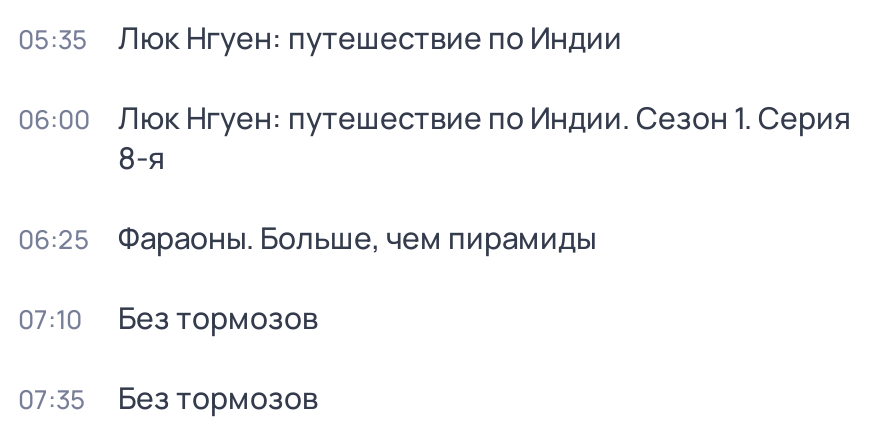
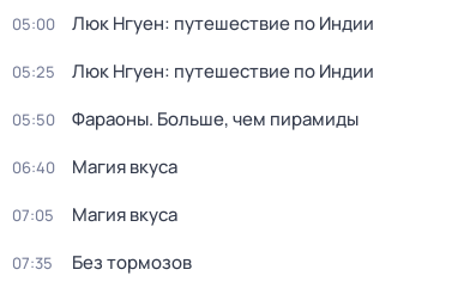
[18,17,622,59] 05:35 Люк Нгуен: путешествие по Индии -> [12,11,374,36] 05:00 Люк Нгуен: путешествие по Индии
[18,97,850,179] 06:00 | Люк Нгуен: путешествие по Индии. Сезон 1. Серия | 8-я -> [12,59,374,84] 05:25 | Люк Нгуен: путешествие по Индии
[18,217,596,259] 06:25 Фараоны. Больше, чем пирамиды -> [12,106,358,131] 05:50 Фараоны. Больше, чем пирамиды
moved [118,217,596,259] -> [72,106,358,131]: Фараоны. Больше, чем пирамиды
[18,297,318,339] 07:10 | Без тормозов -> [12,154,177,227] 06:40 | Магия вкуса | 07:05 | Магия вкуса

